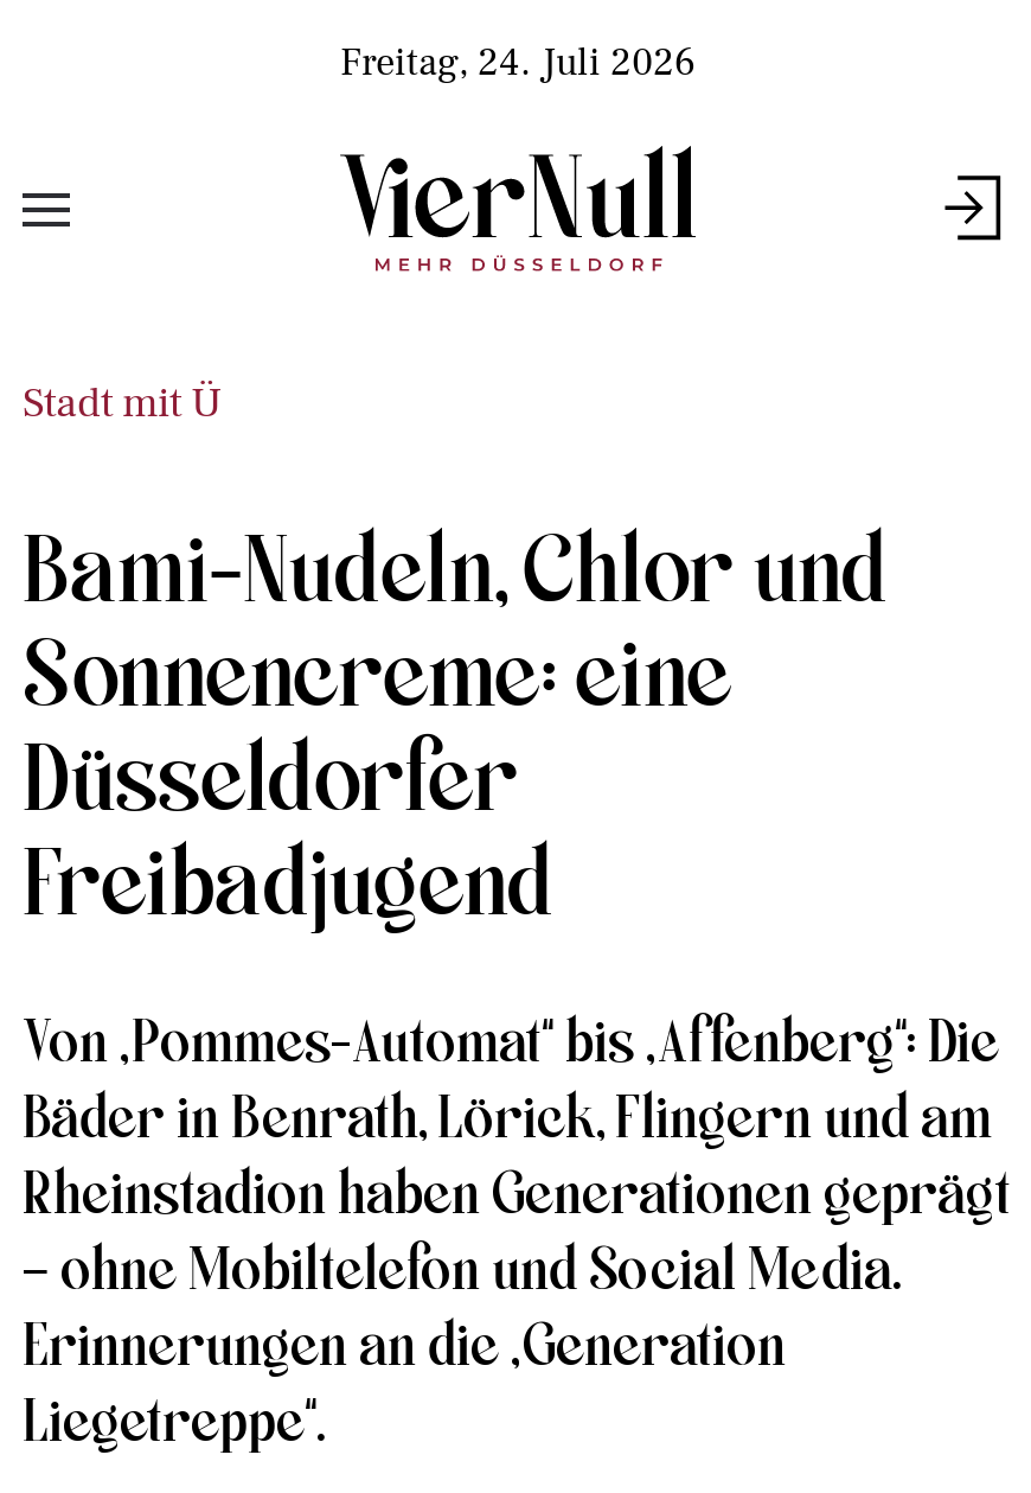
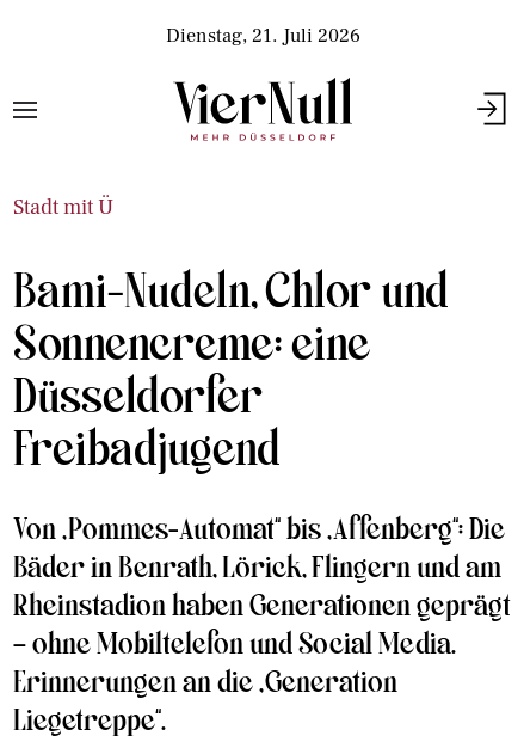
[340,37,696,87] Freitag, 24. Juli 2026 -> [165,23,360,48] Dienstag, 21. Juli 2026

